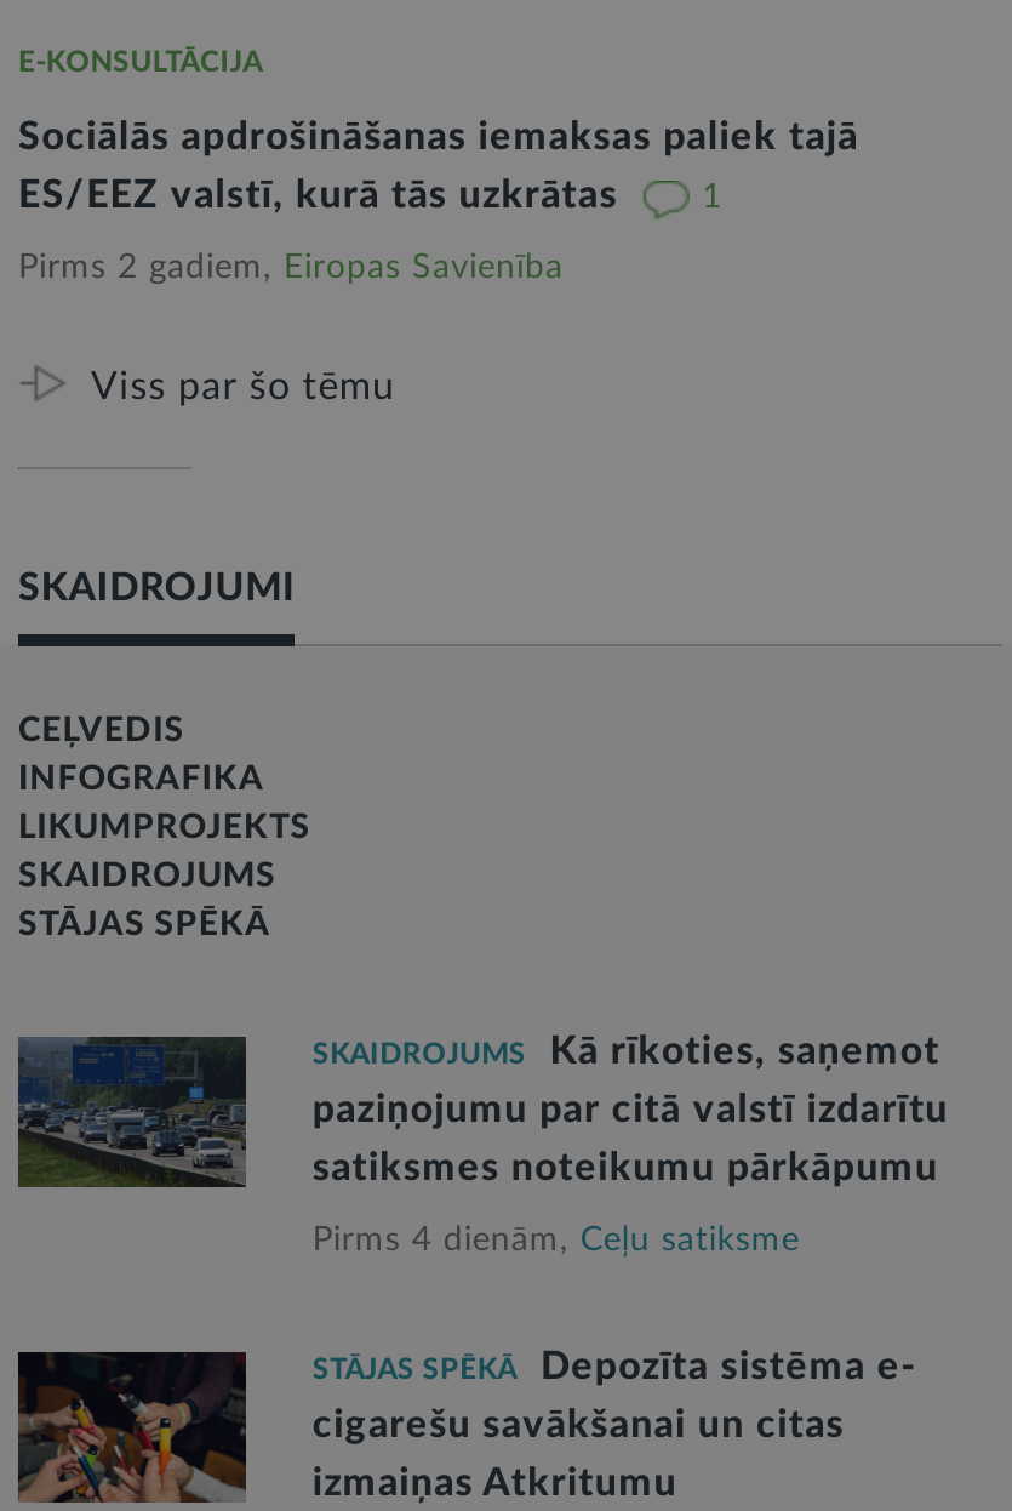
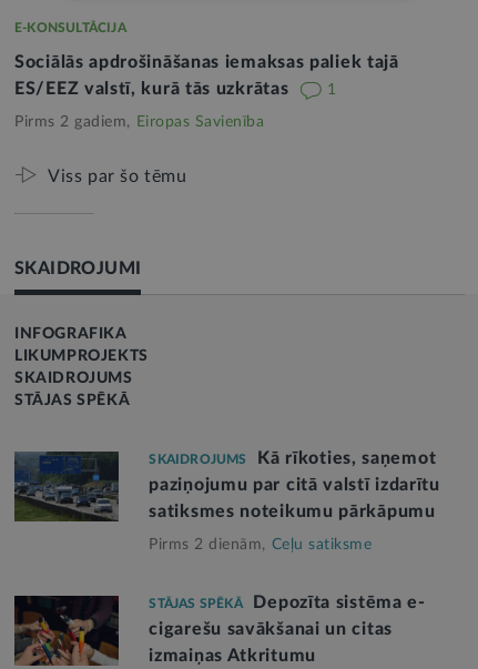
[18,713,185,747] CEĻVEDIS -> none
[312,1222,800,1256] Pirms 4 dienām, Ceļu satiksme -> [149,537,372,552] Pirms 2 dienām, Ceļu satiksme

